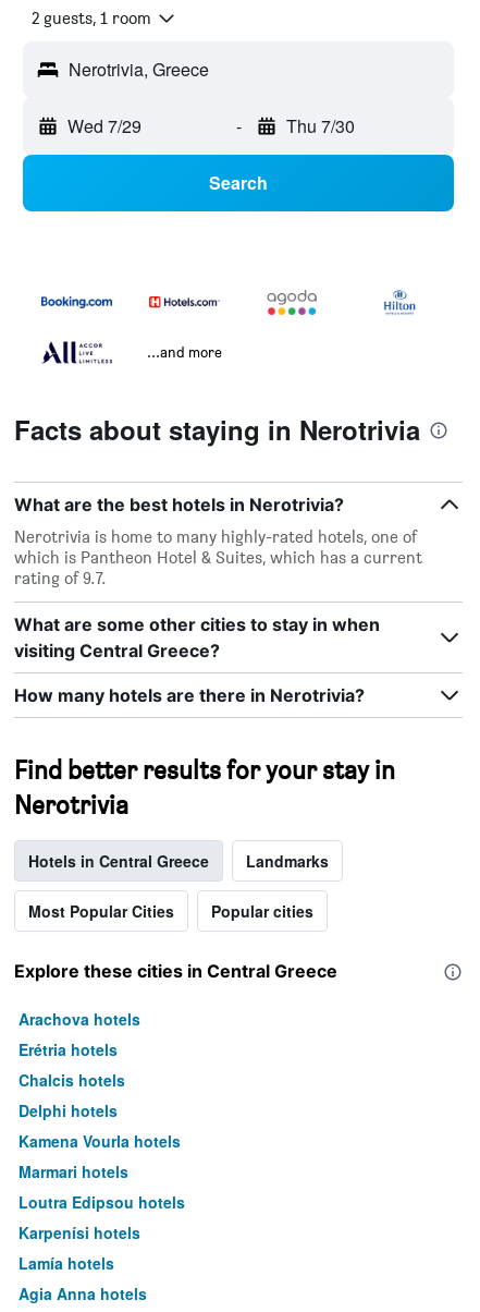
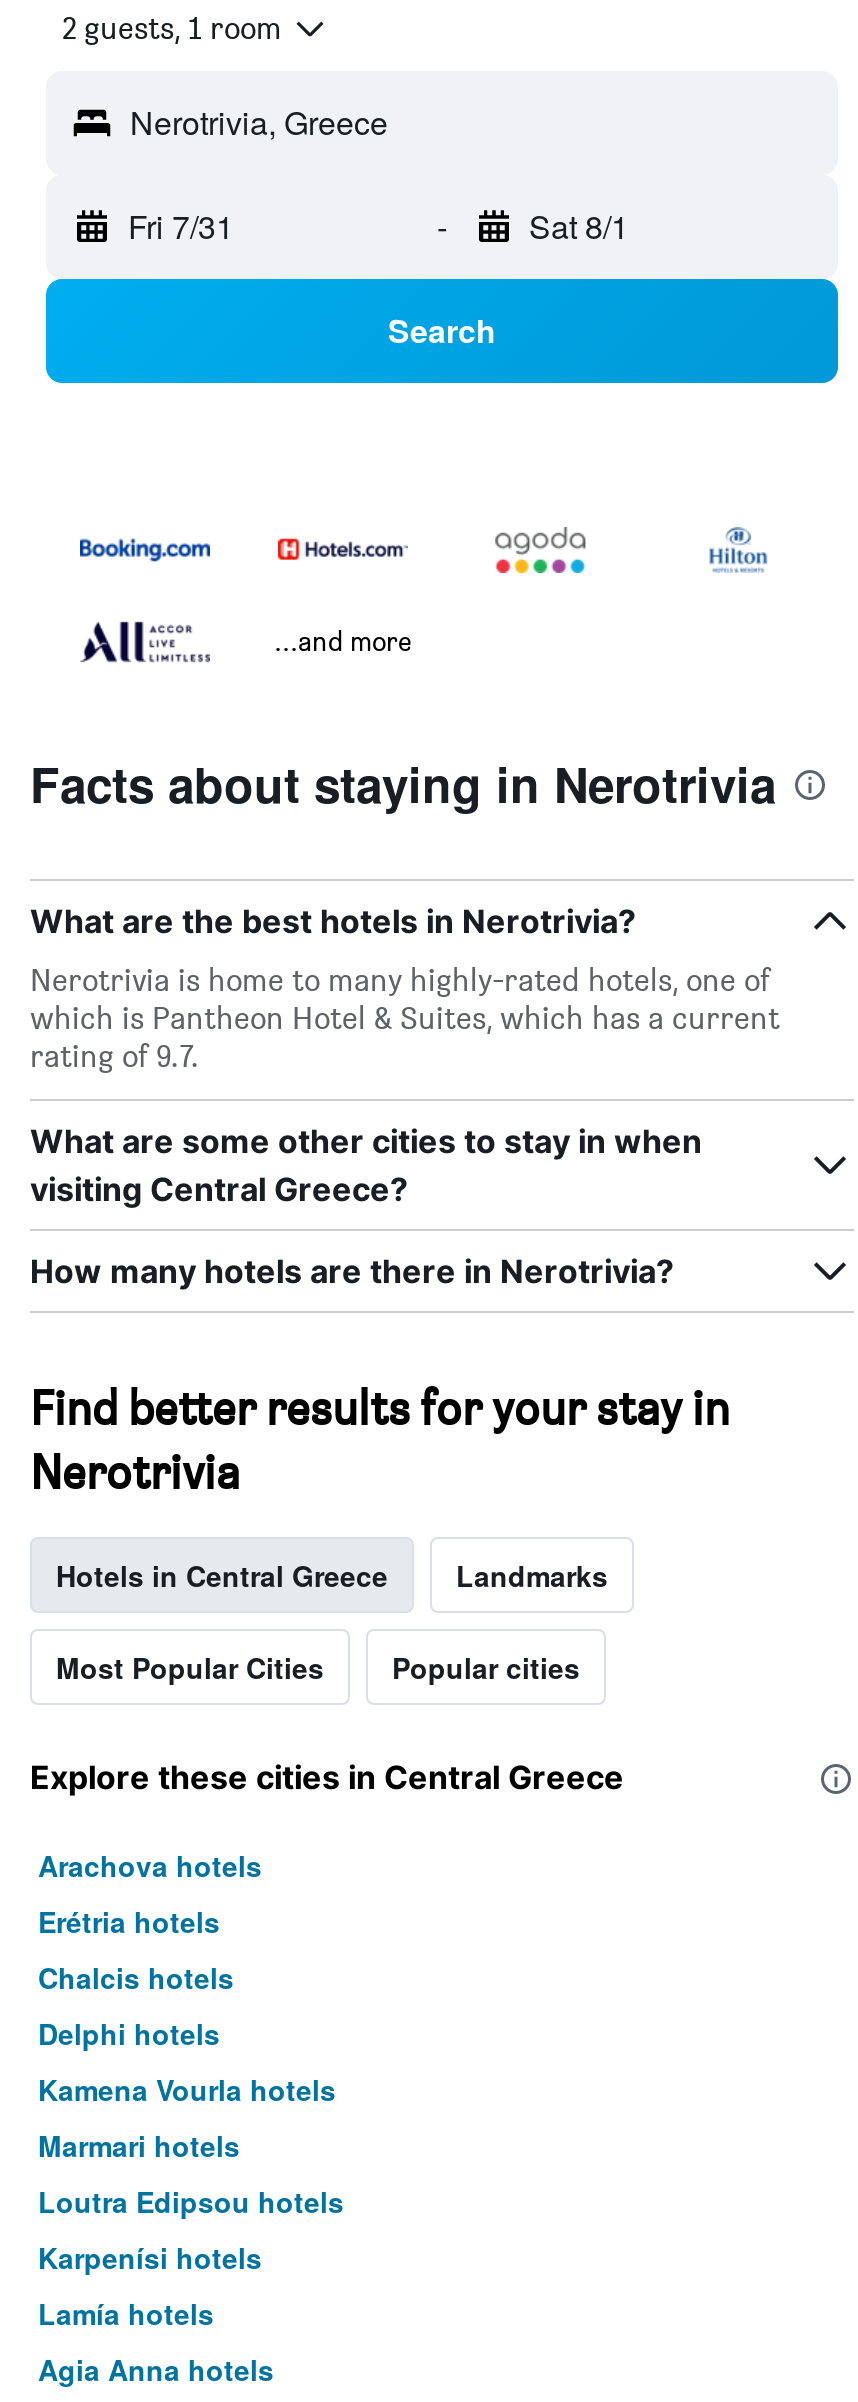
[67,114,141,139] Wed 7/29 -> [128,203,234,249] Fri 7/31
[286,114,354,139] Thu 7/30 -> [529,203,629,249] Sat 8/1

